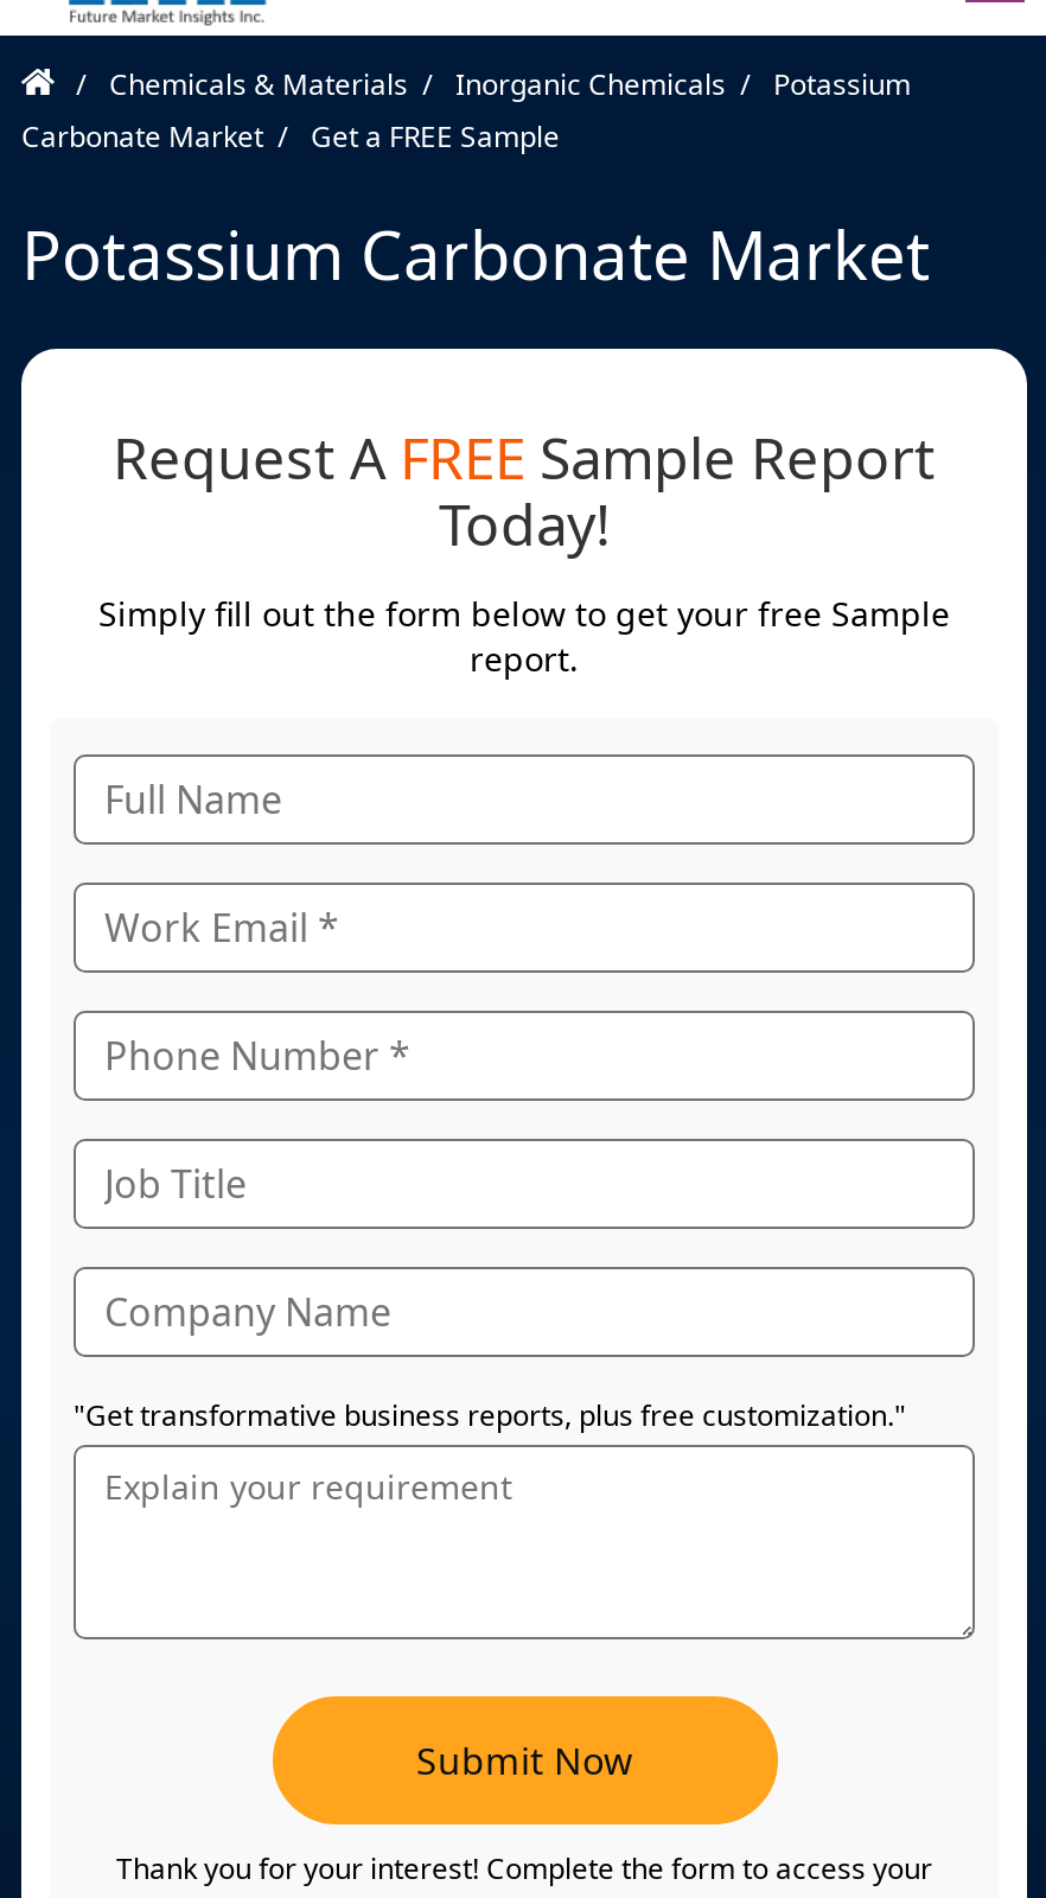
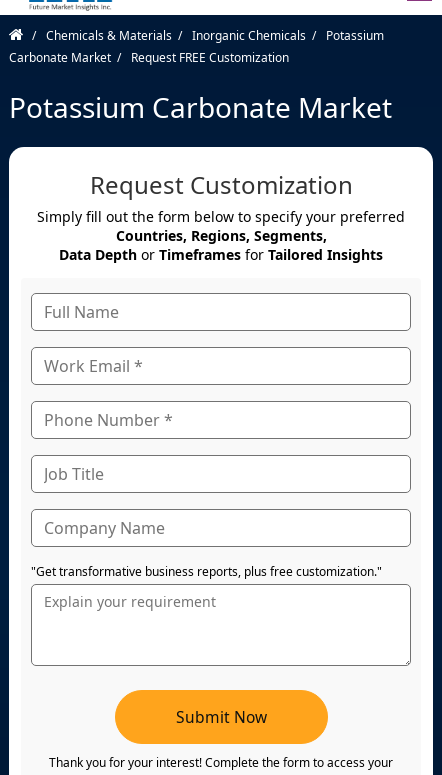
[311,116,560,157] Get a FREE Sample -> [131,49,289,66] Request FREE Customization
[98,418,950,681] Request A FREE Sample Report | Today! | Simply fill out the form below to get your free Sample | report. -> [37,168,405,264] Request Customization | Simply fill out the form below to specify your preferred | Countries, Regions, Segments, | Data Depth or Timeframes for Tailored Insights

